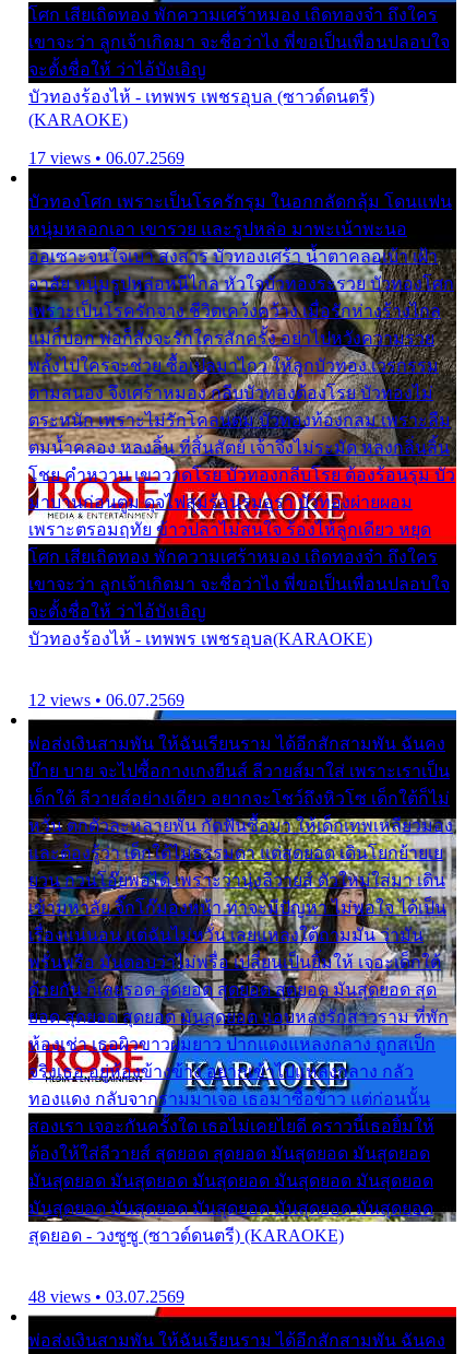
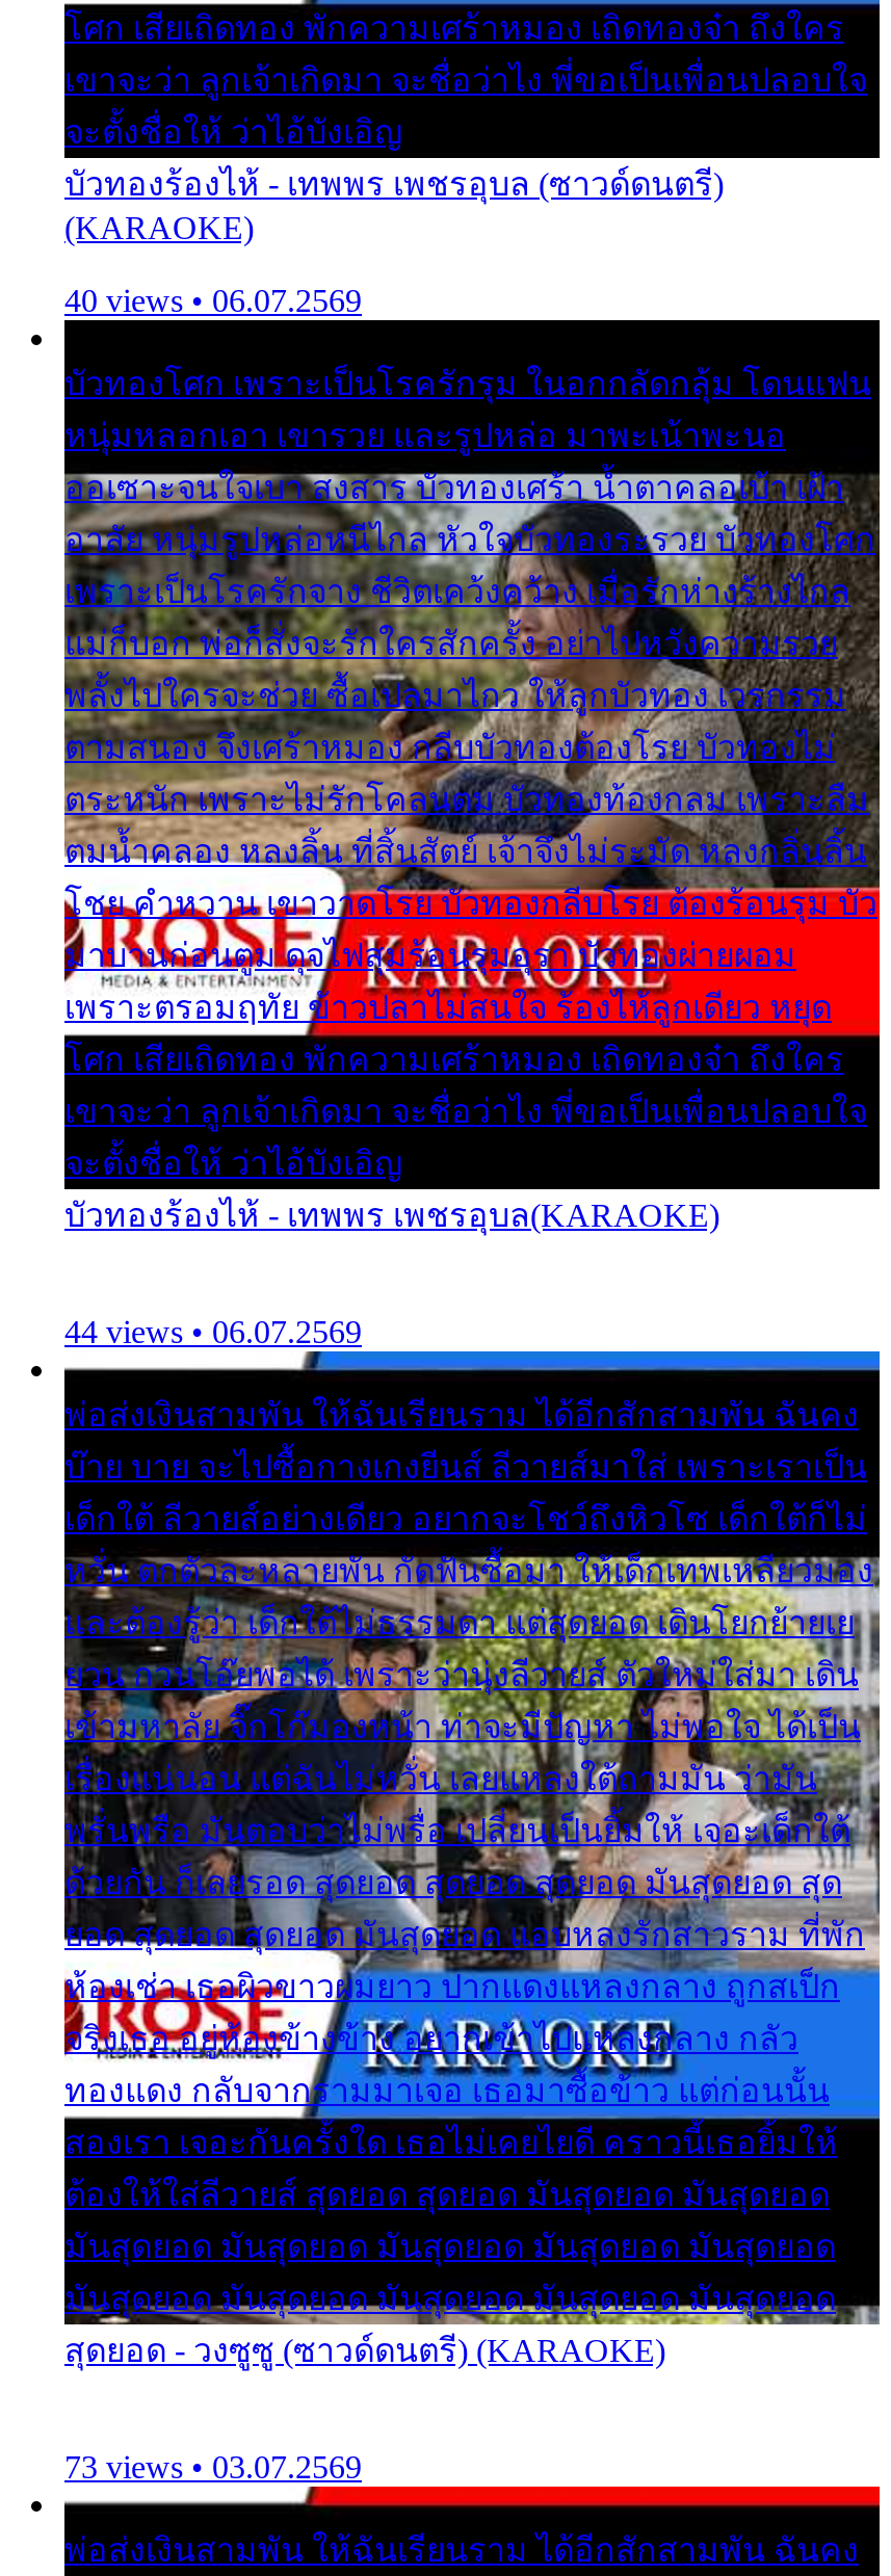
[28,148,184,167] 17 views • 06.07.2569 -> [64,282,362,318] 40 views • 06.07.2569
[28,690,184,709] 12 views • 06.07.2569 -> [64,1314,362,1349] 44 views • 06.07.2569
[28,1287,184,1306] 48 views • 03.07.2569 -> [64,2449,362,2484] 73 views • 03.07.2569

